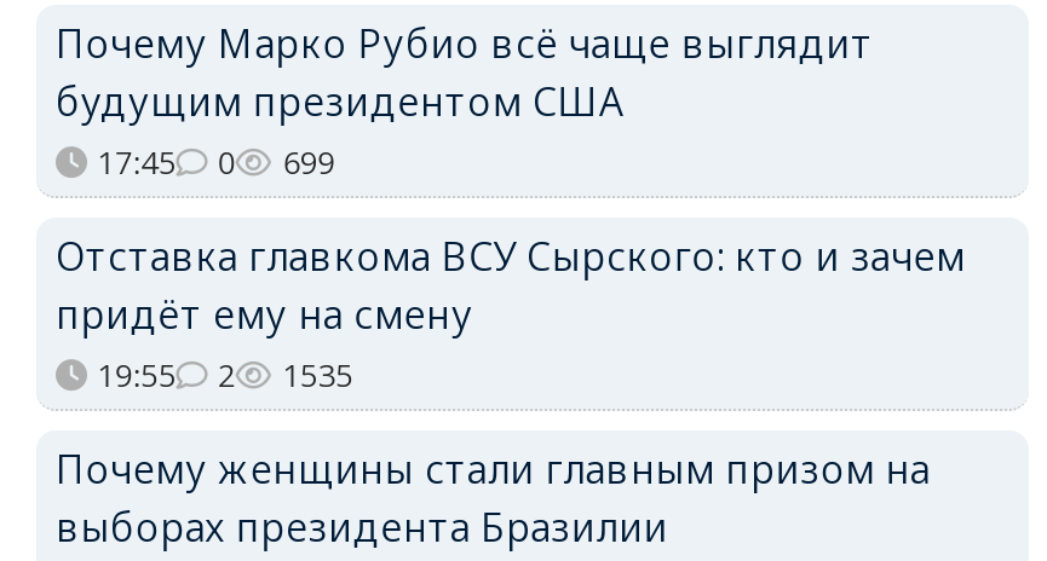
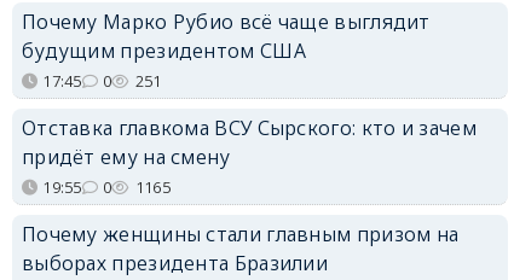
[98,139,336,183] 17:45 0 699 -> [43,69,162,91] 17:45 0 251
[218,352,236,395] 2 -> [103,176,112,197] 0
[283,352,353,395] 1535 -> [135,176,170,197] 1165

